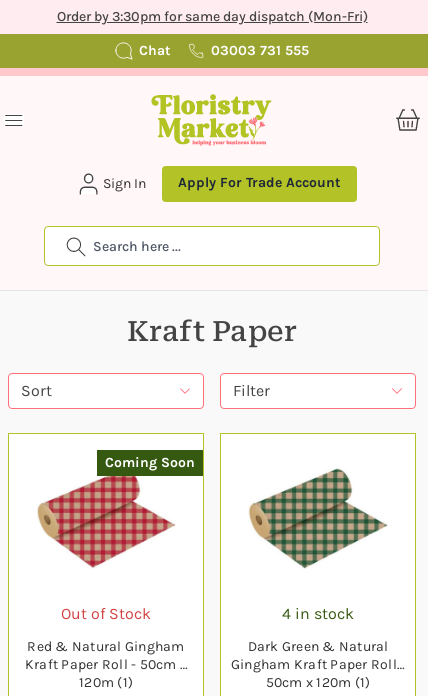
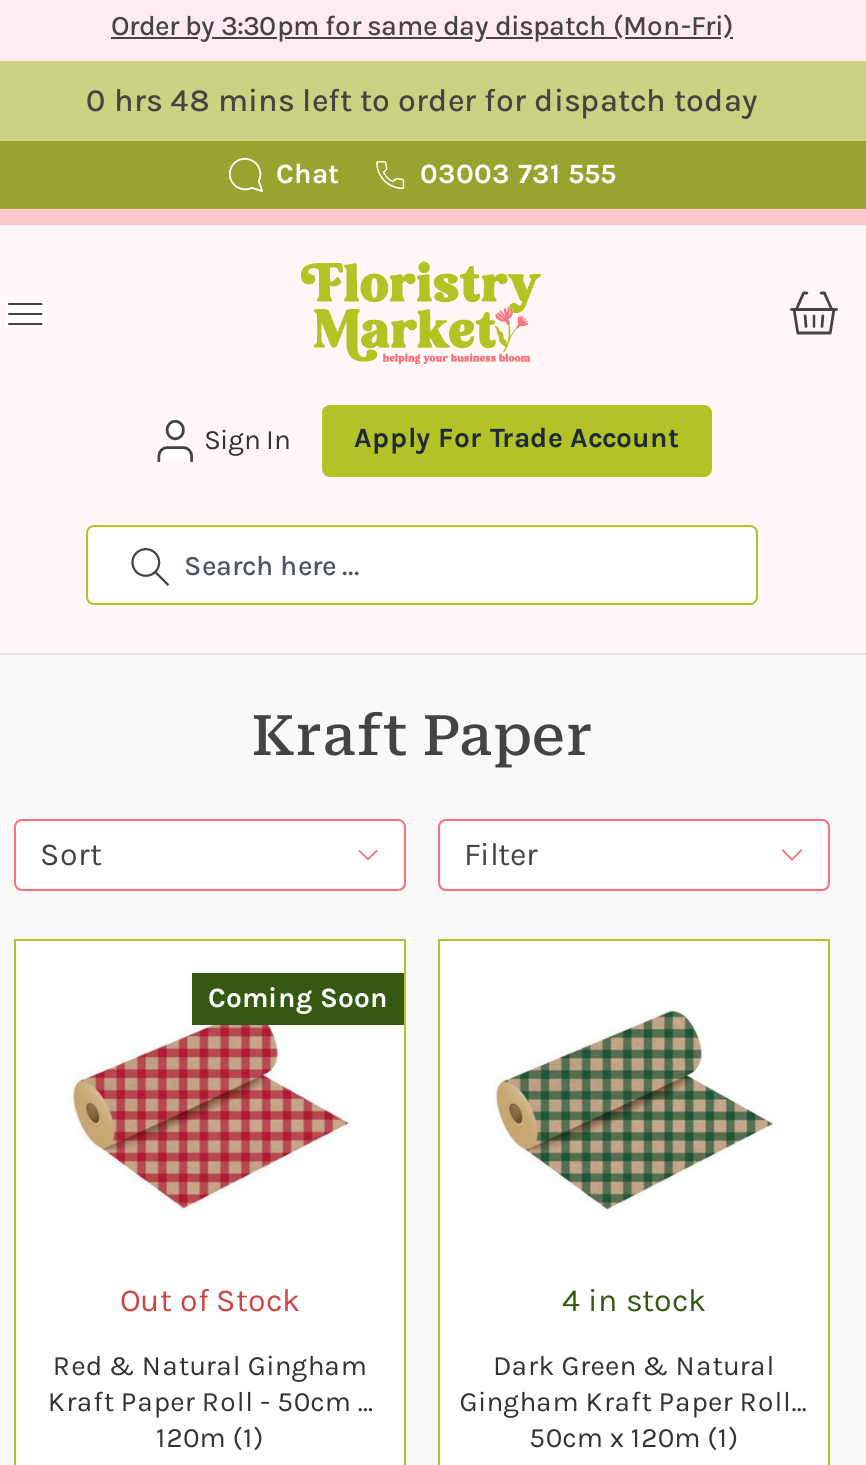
none -> [86,81,758,119] 0 hrs 48 mins left to order for dispatch today

